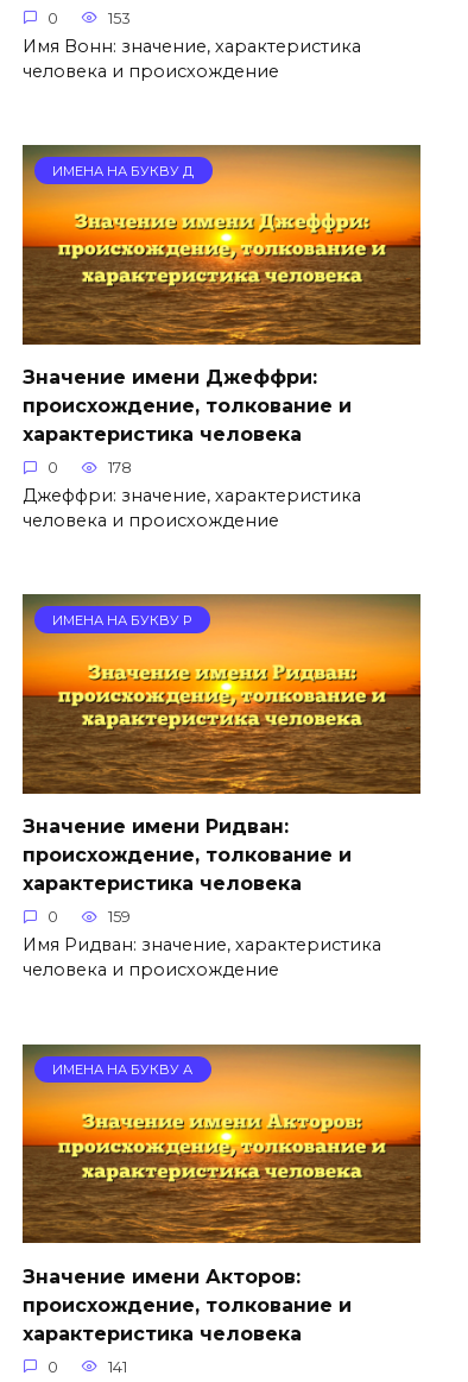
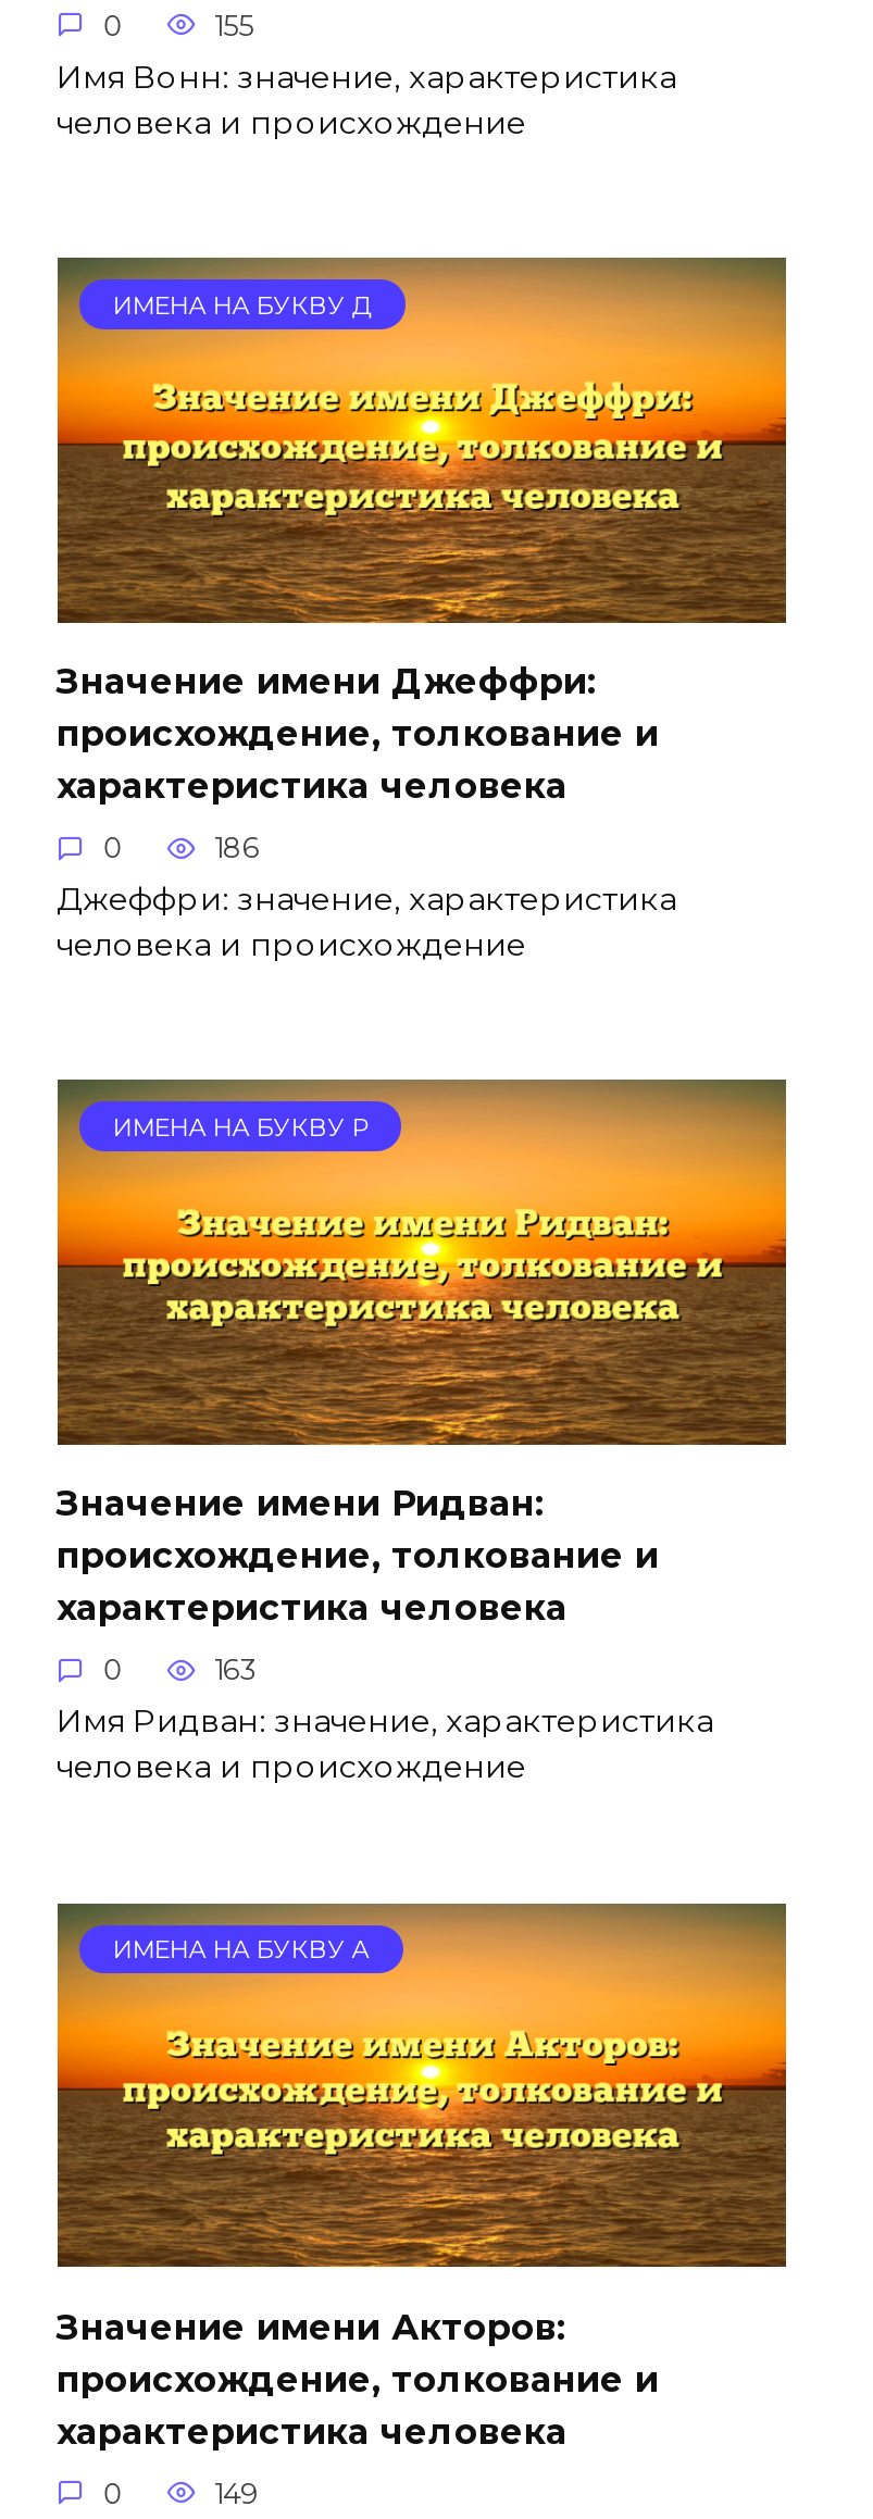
[108,9,131,27] 153 -> [214,10,253,42] 155
[108,459,132,477] 178 -> [214,832,260,865] 186
[108,908,131,926] 159 -> [214,1654,258,1687] 163
[108,1358,127,1376] 141 -> [214,2477,258,2509] 149

